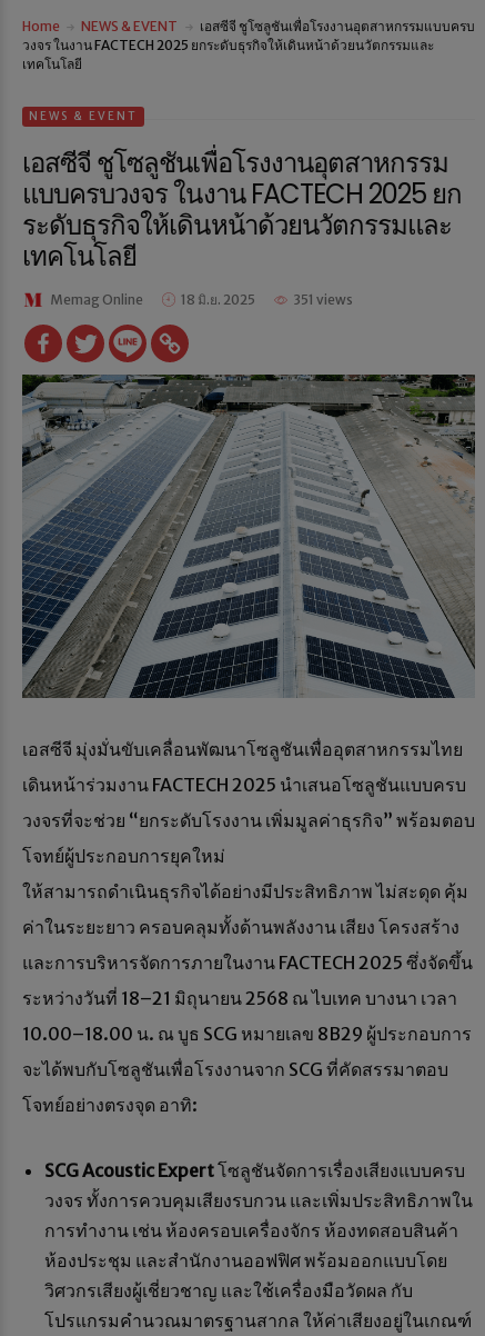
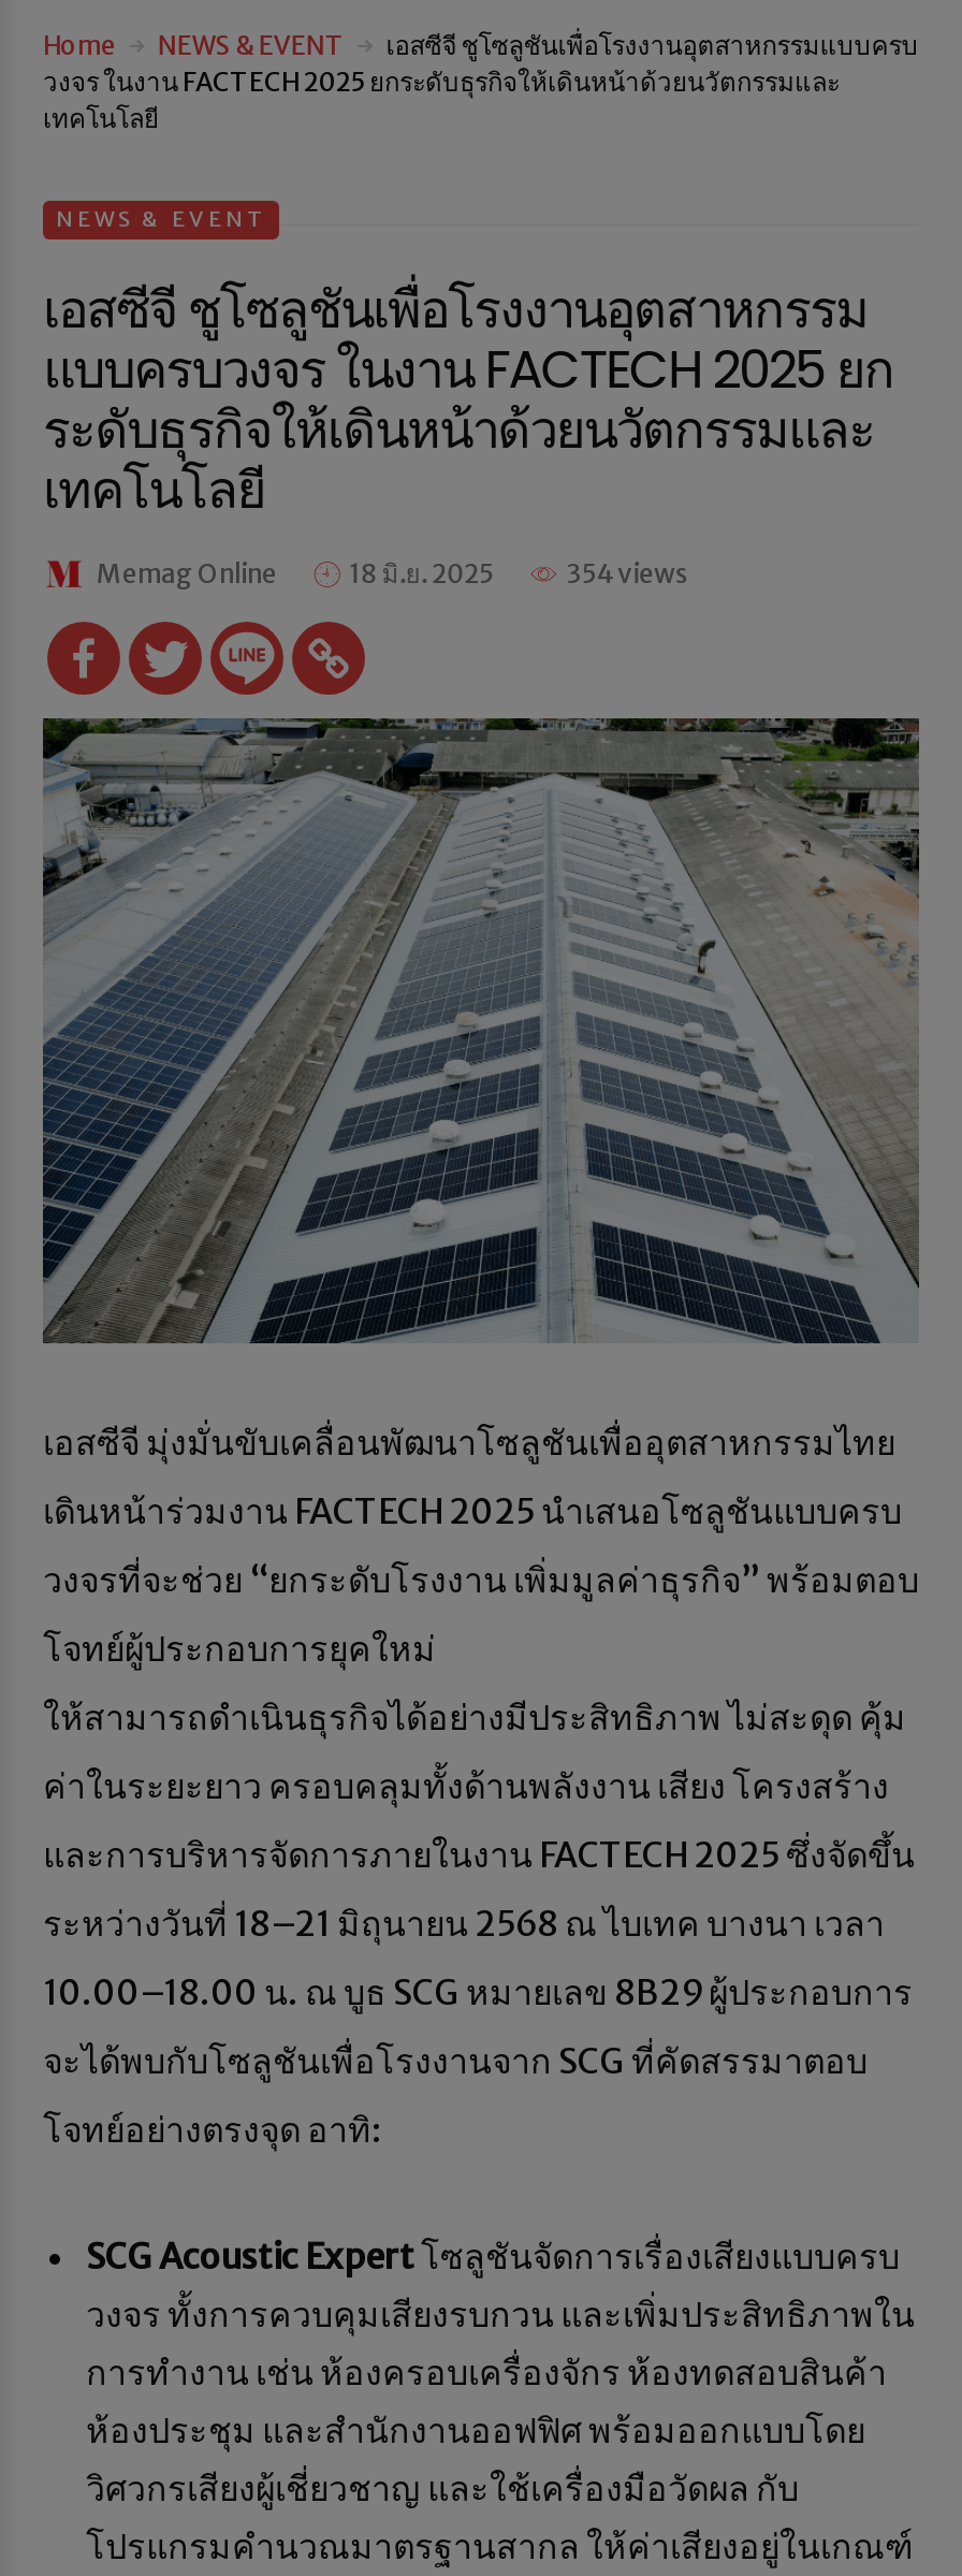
[293,291,352,307] 351 views -> [566,556,688,588] 354 views

